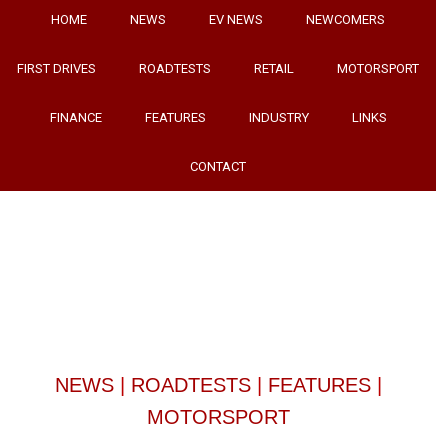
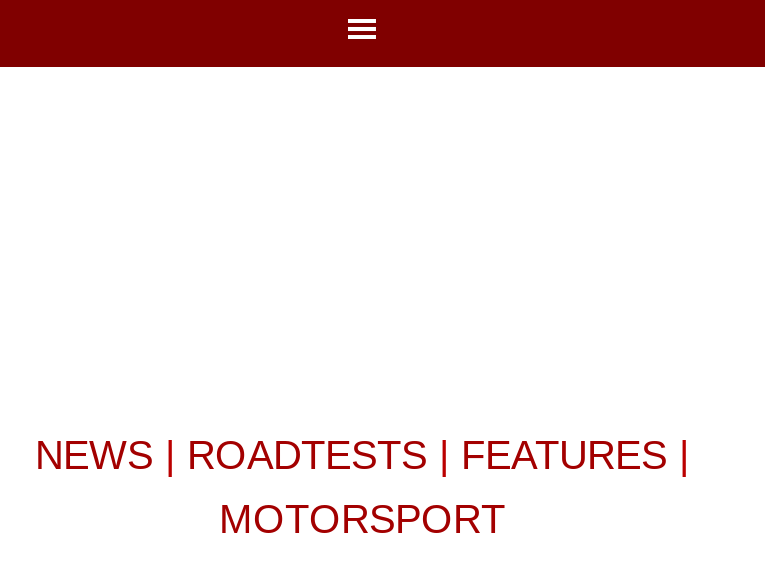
[17,12,419,174] HOME | NEWS | EV NEWS | NEWCOMERS | FIRST DRIVES | ROADTESTS | RETAIL | MOTORSPORT | FINANCE | FEATURES | INDUSTRY | LINKS | CONTACT -> none

